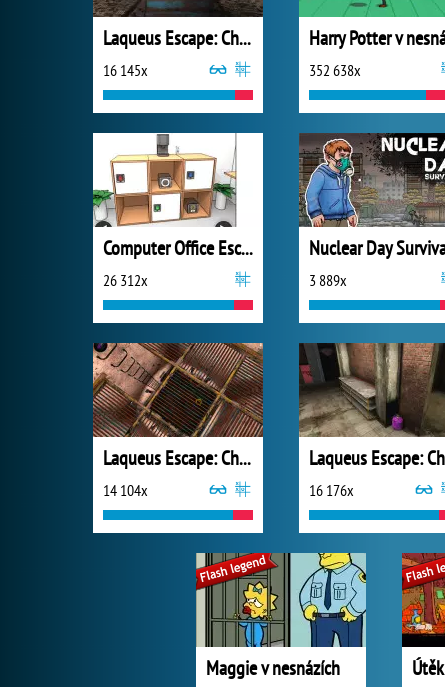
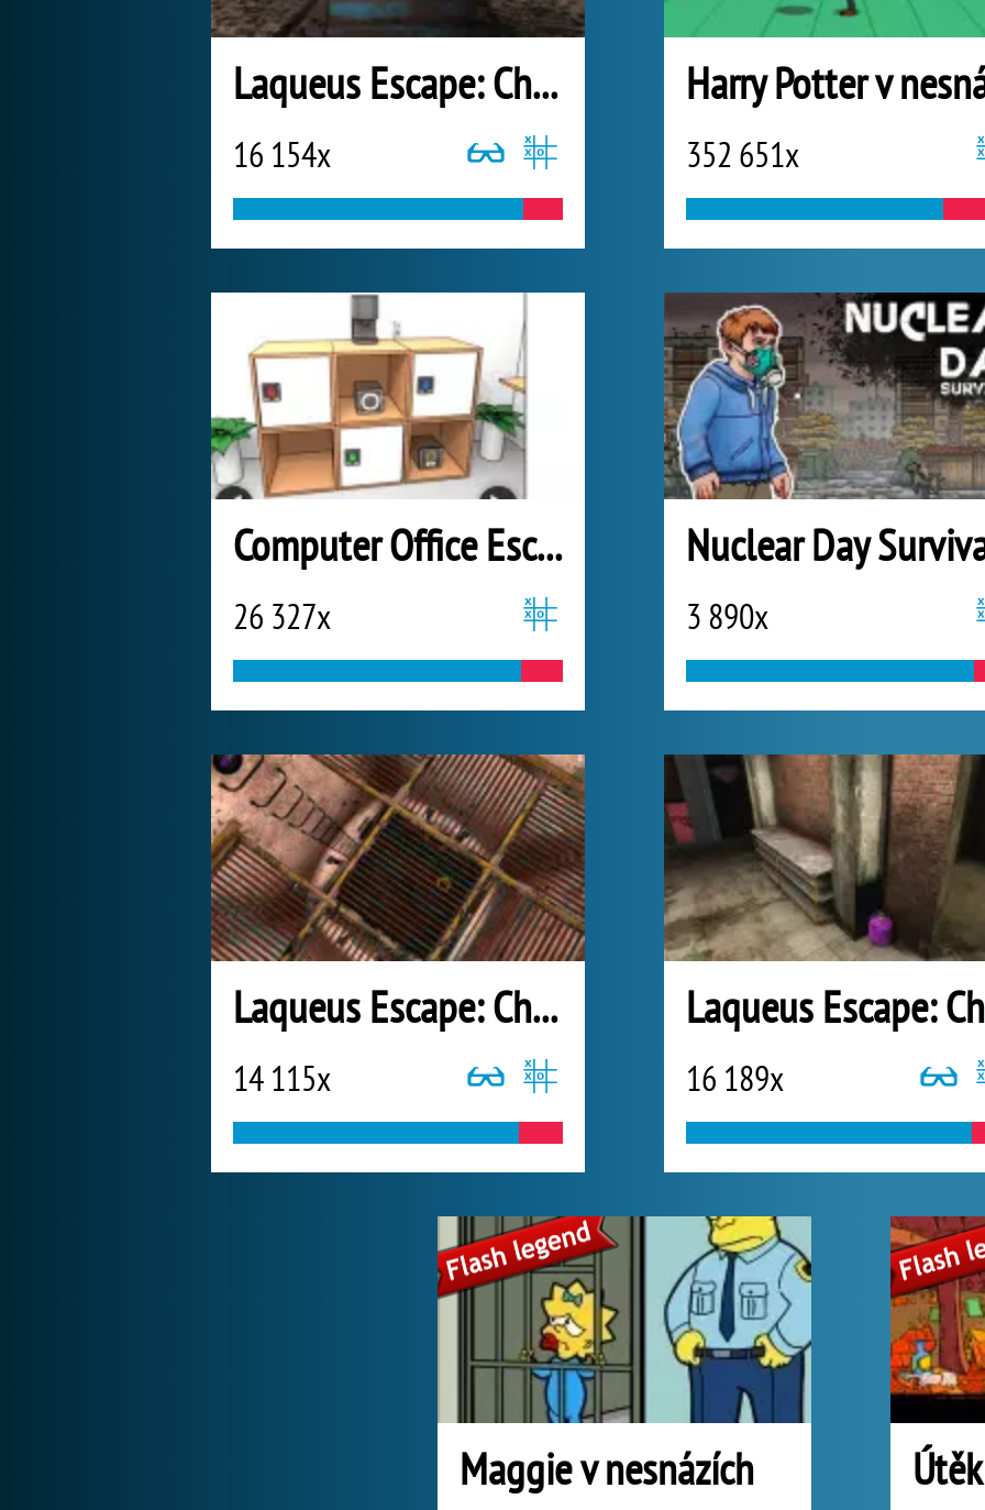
[103,60,361,80] 16 145x | 352 638x -> [233,132,800,176] 16 154x | 352 651x
[103,270,148,290] 26 312x -> [233,594,332,638] 26 327x
[309,270,347,290] 3 889x -> [686,594,770,638] 3 890x
[103,480,354,500] 14 104x | 16 176x -> [233,1056,785,1100] 14 115x | 16 189x

